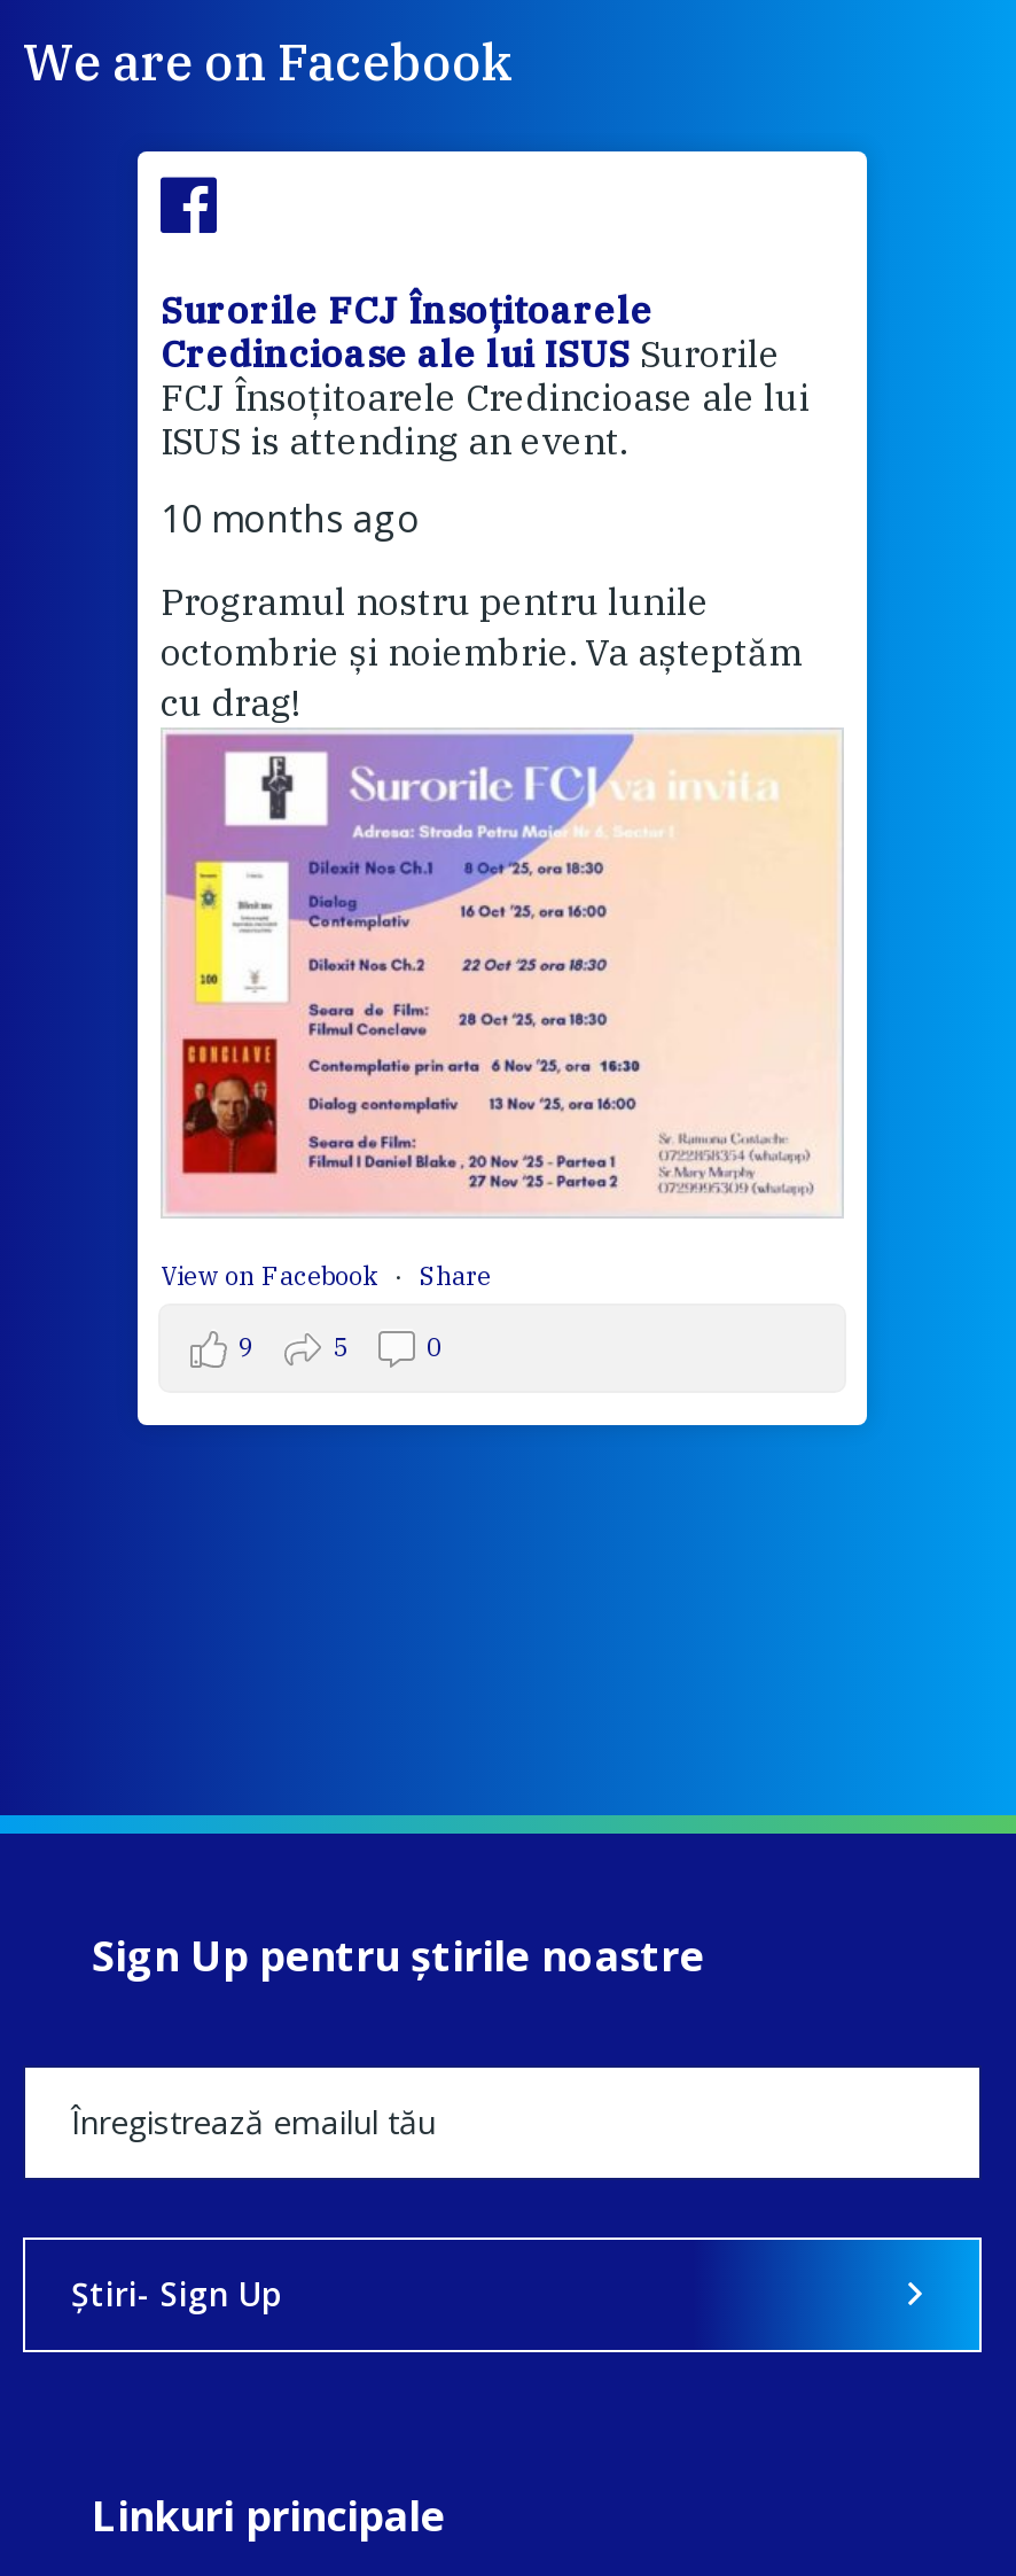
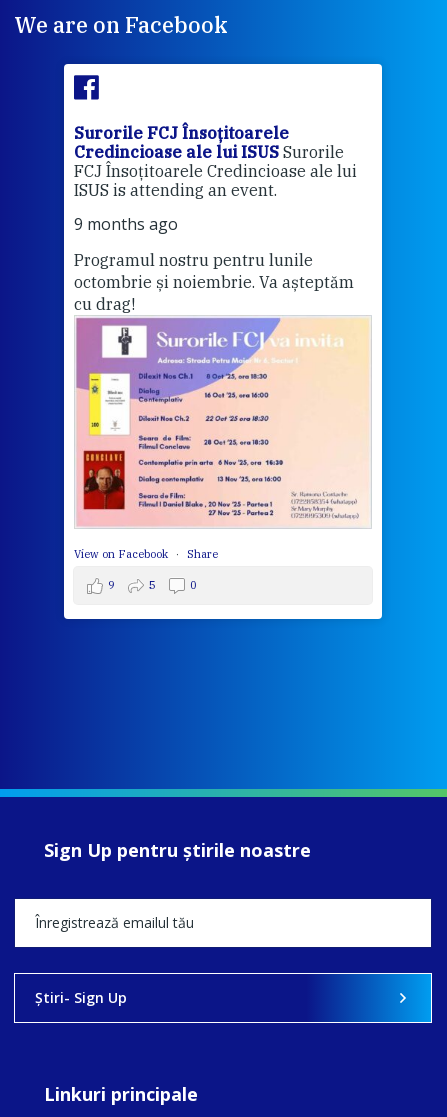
[161,493,420,544] 10 months ago -> [74,213,178,235] 9 months ago

